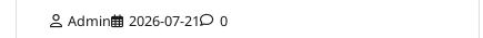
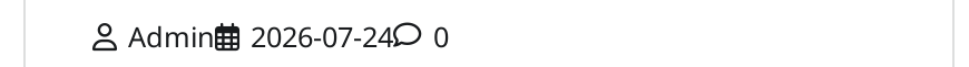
[68,11,228,30] Admin 2026-07-21 0 -> [128,16,449,56] Admin 2026-07-24 0

